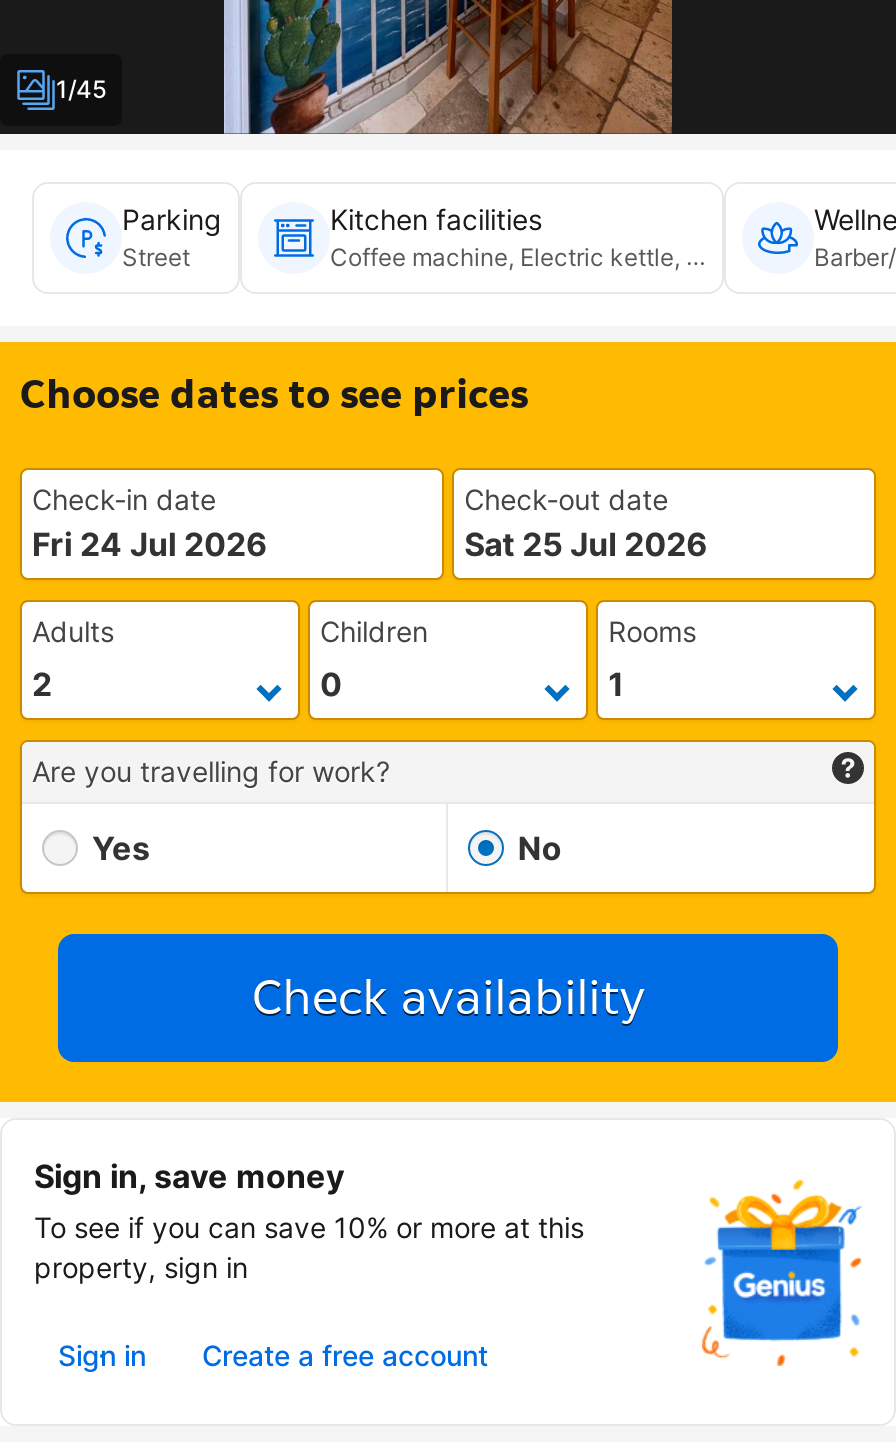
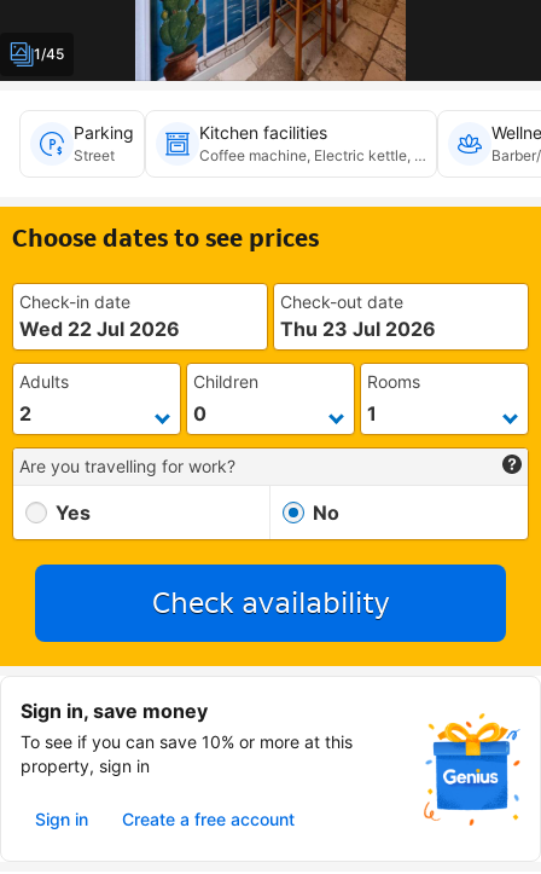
[32,524,268,564] Fri 24 Jul 2026 -> [19,317,180,341] Wed 22 Jul 2026
[464,524,708,564] Sat 25 Jul 2026 -> [280,317,436,341] Thu 23 Jul 2026

